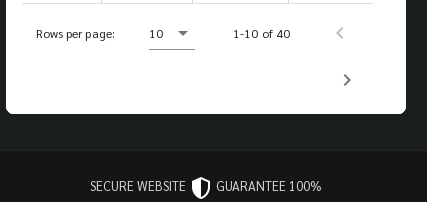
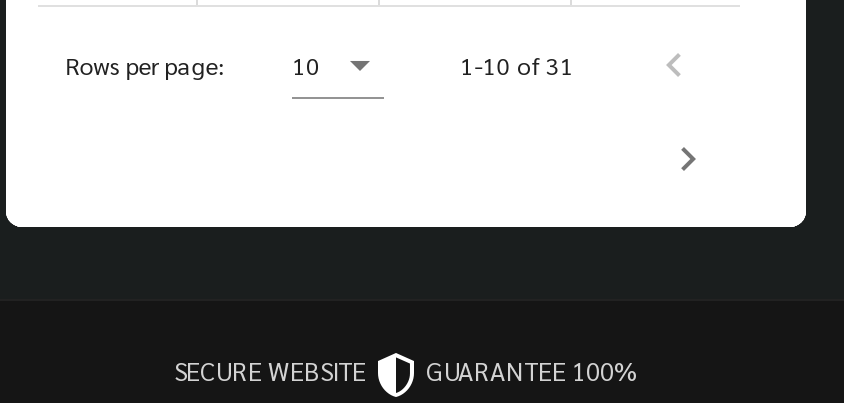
[233,25,290,41] 1-10 of 40 -> [460,49,574,81] 1-10 of 31

